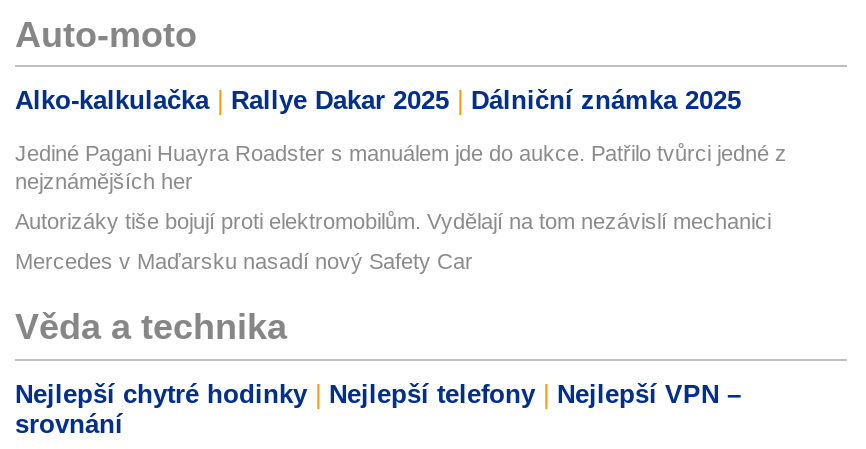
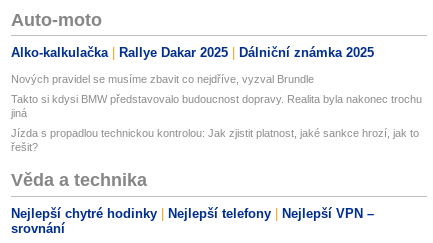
[15,142,787,194] Jediné Pagani Huayra Roadster s manuálem jde do aukce. Patřilo tvůrci jedné z | nejznámějších her -> [11,73,314,85] Nových pravidel se musíme zbavit co nejdříve, vyzval Brundle
[15,210,771,234] Autorizáky tiše bojují proti elektromobilům. Vydělají na tom nezávislí mechanici -> [11,93,422,119] Takto si kdysi BMW představovalo budoucnost dopravy. Realita byla nakonec trochu | jiná
[15,250,473,274] Mercedes v Maďarsku nasadí nový Safety Car -> [11,127,419,153] Jízda s propadlou technickou kontrolou: Jak zjistit platnost, jaké sankce hrozí, jak to | řešit?

